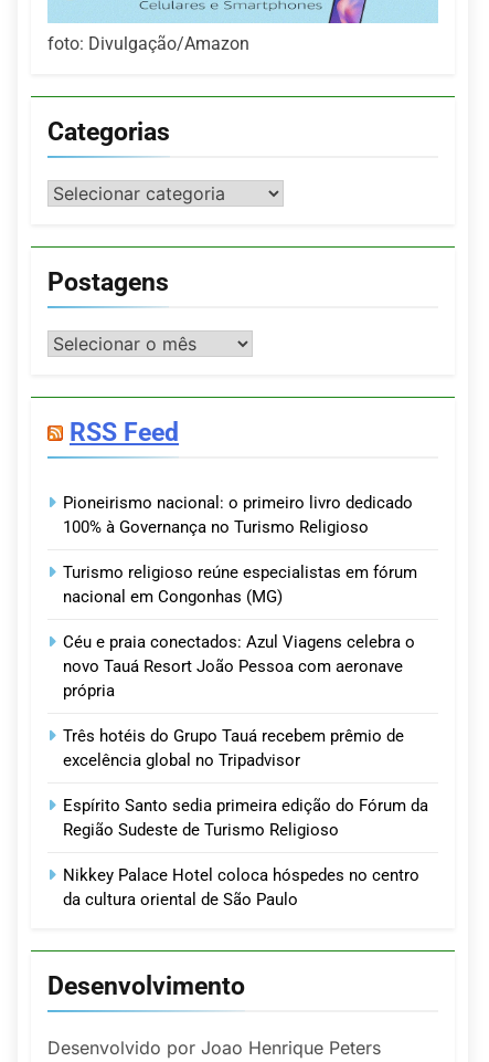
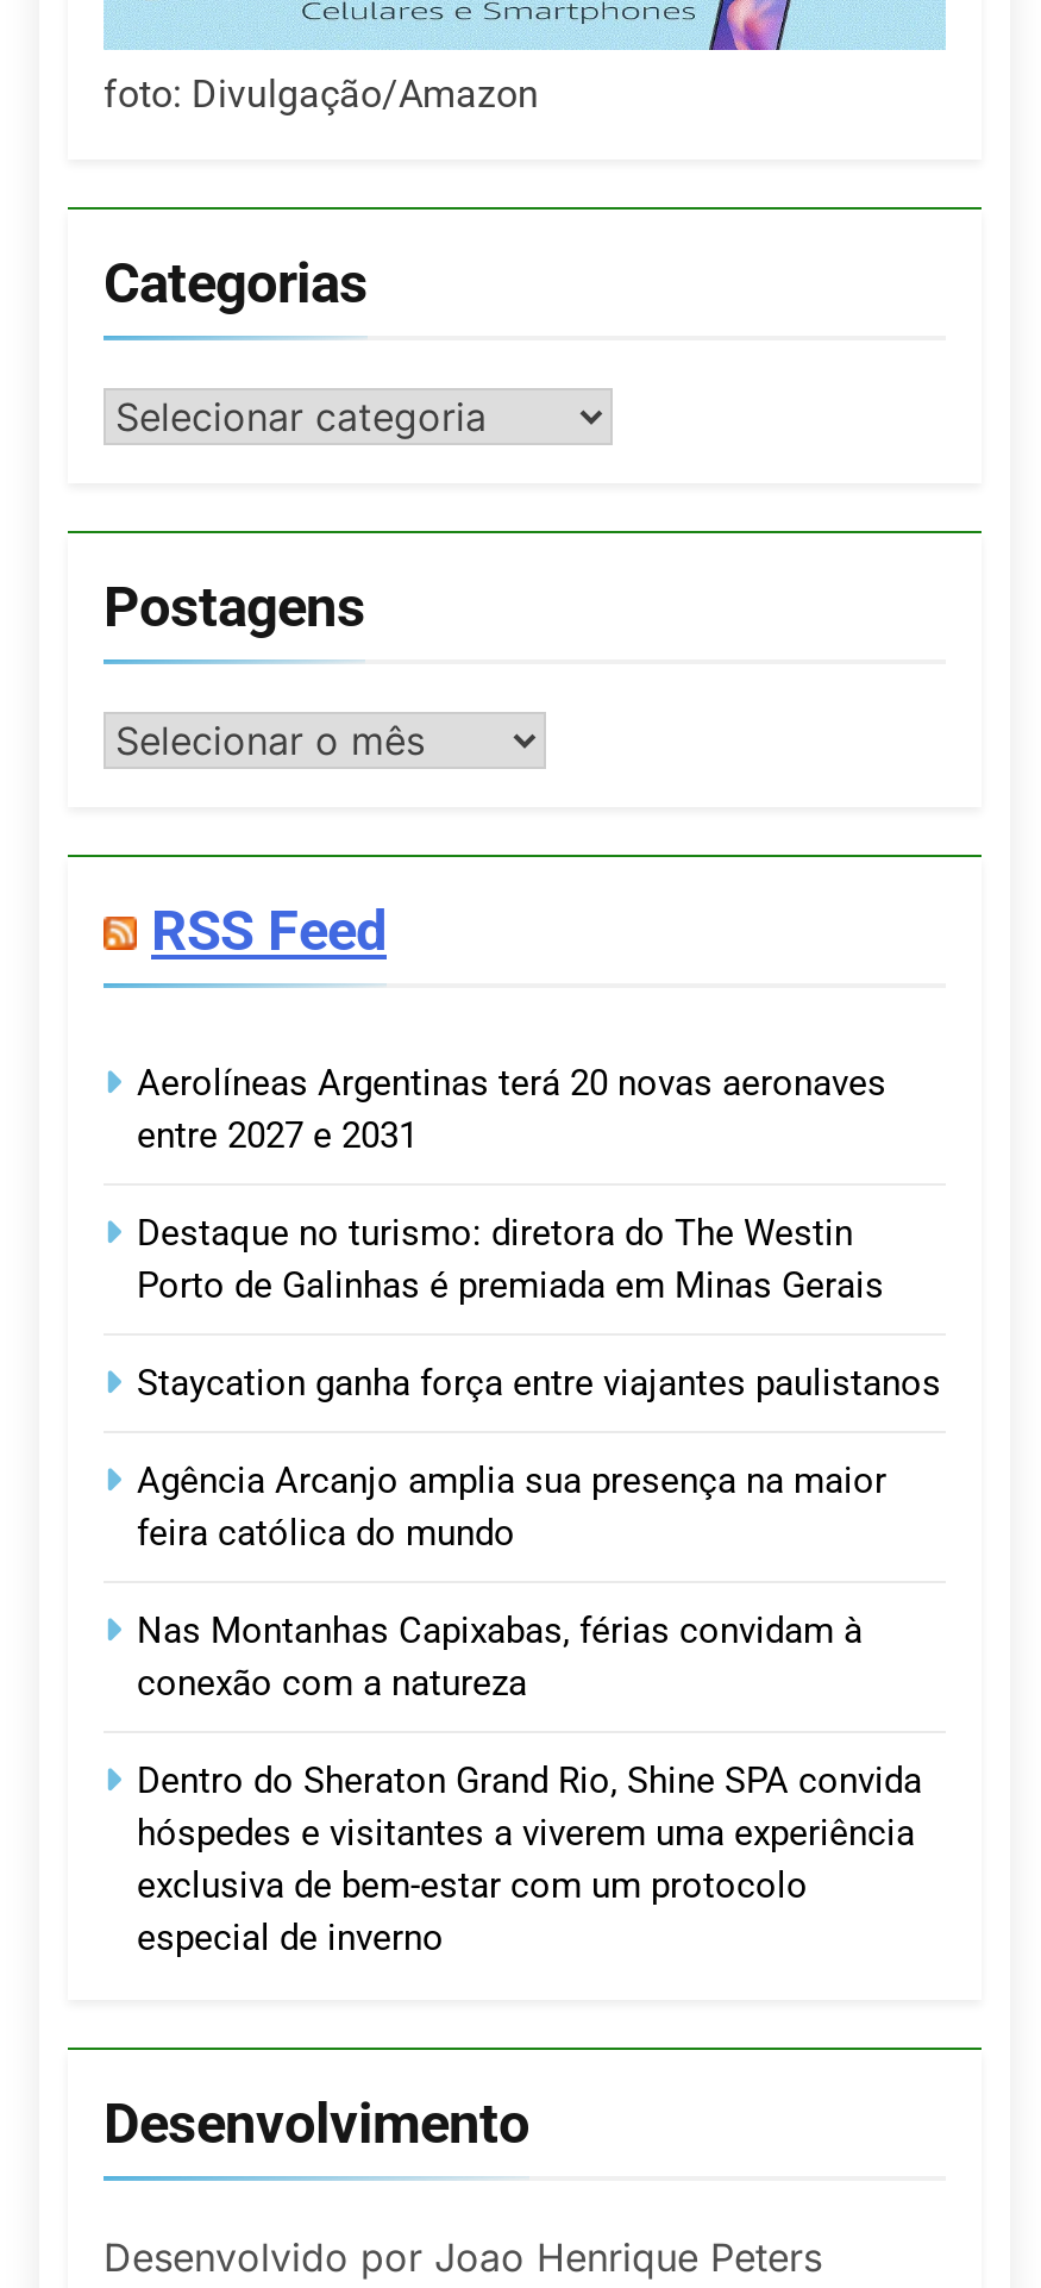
[63,493,413,537] Pioneirismo nacional: o primeiro livro dedicado | 100% à Governança no Turismo Religioso -> [137,1062,886,1157] Aerolíneas Argentinas terá 20 novas aeronaves | entre 2027 e 2031
[63,563,417,607] Turismo religioso reúne especialistas em fórum | nacional em Congonhas (MG) -> [137,1212,884,1307] Destaque no turismo: diretora do The Westin | Porto de Galinhas é premiada em Minas Gerais
[63,632,415,701] Céu e praia conectados: Azul Viagens celebra o | novo Tauá Resort João Pessoa com aeronave | própria -> [137,1362,941,1405] Staycation ganha força entre viajantes paulistanos
[63,726,404,770] Três hotéis do Grupo Tauá recebem prêmio de | excelência global no Tripadvisor -> [137,1460,886,1555] Agência Arcanjo amplia sua presença na maior | feira católica do mundo
[63,796,428,840] Espírito Santo sedia primeira edição do Fórum da | Região Sudeste de Turismo Religioso -> [137,1610,863,1705] Nas Montanhas Capixabas, férias convidam à | conexão com a natureza
[63,865,419,910] Nikkey Palace Hotel coloca hóspedes no centro | da cultura oriental de São Paulo -> [137,1760,922,1960] Dentro do Sheraton Grand Rio, Shine SPA convida | hóspedes e visitantes a viverem uma experiência | exclusiva de bem-estar com um protocolo | especial de inverno

